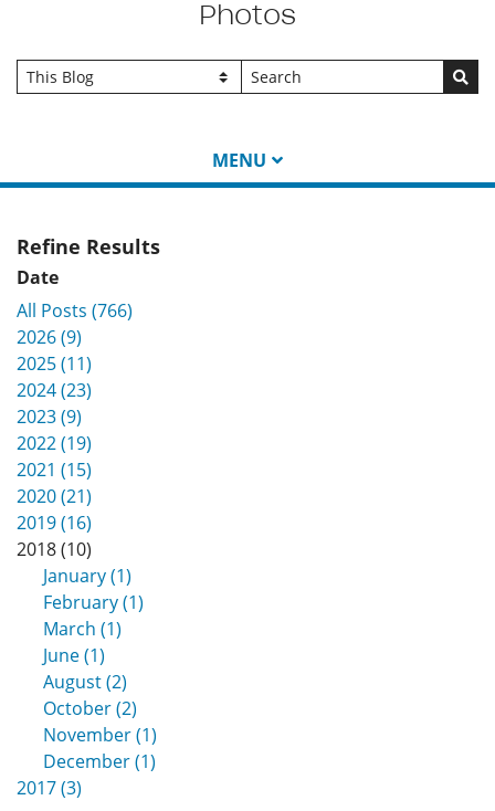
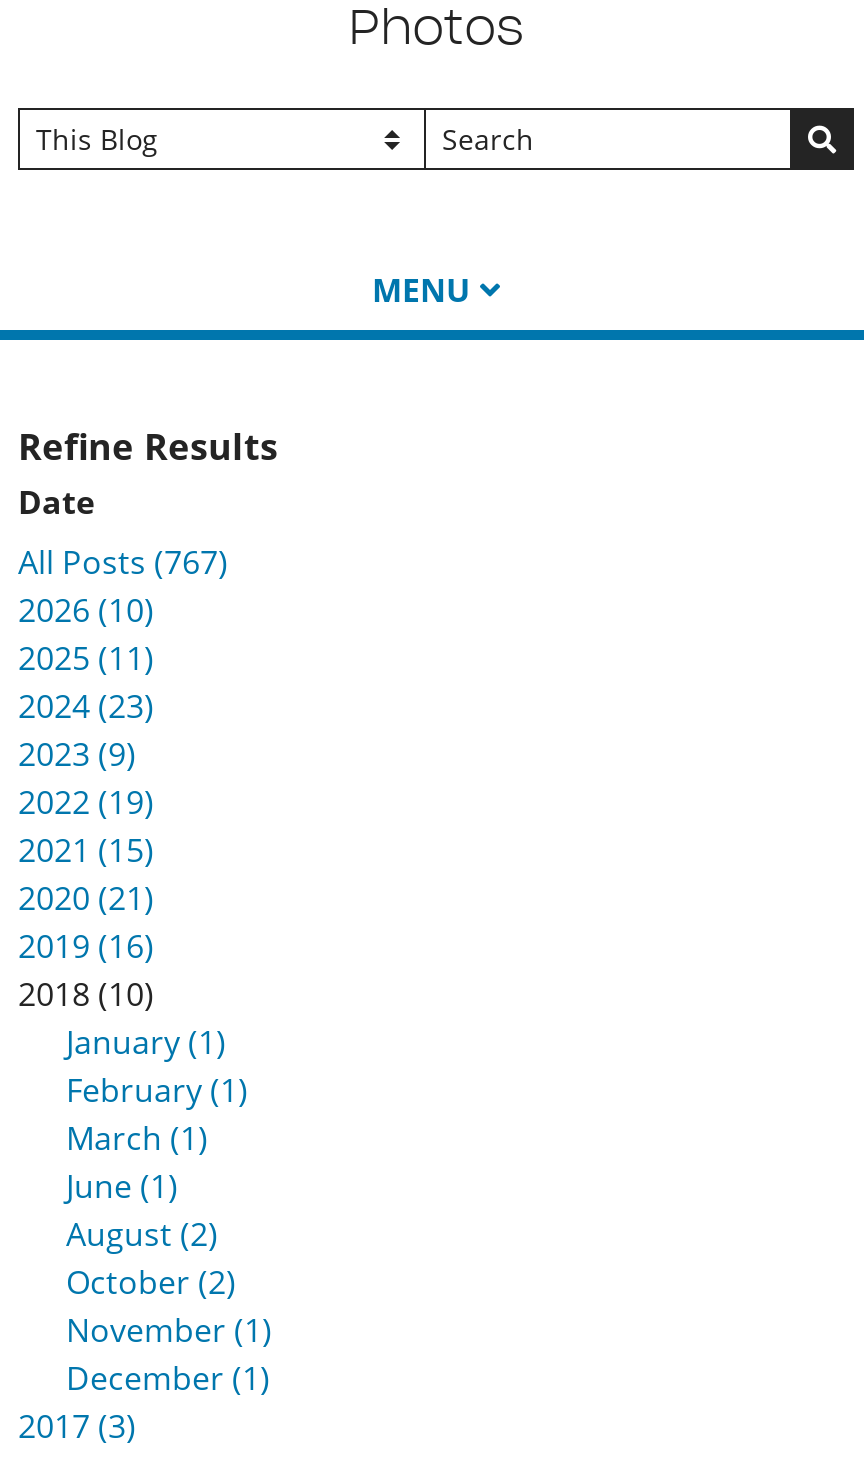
[17,299,133,323] All Posts (766) -> [18,540,228,584] All Posts (767)
[17,325,82,349] 2026 (9) -> [18,588,154,632] 2026 (10)

